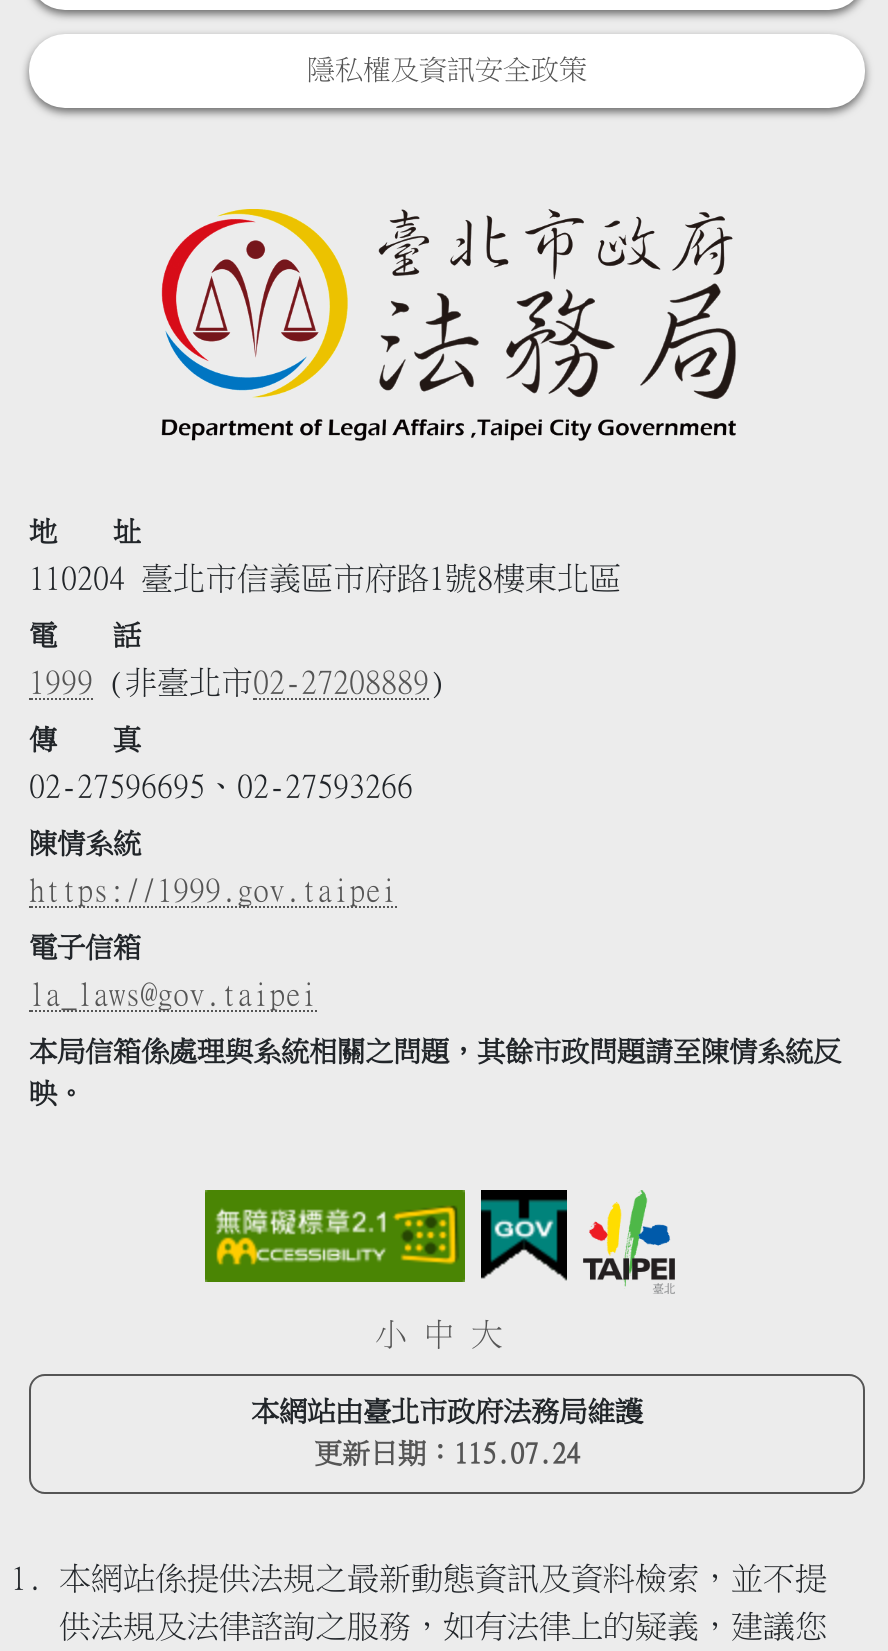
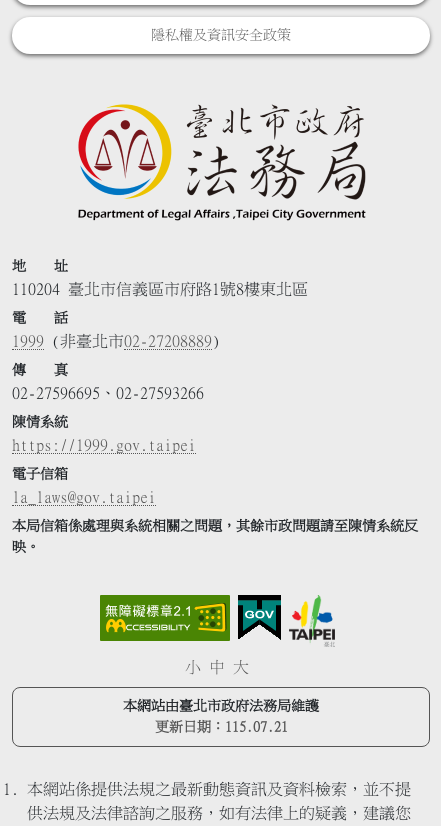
[314,1440,580,1468] 更新日期：115.07.24 -> [154,720,287,734] 更新日期：115.07.21

